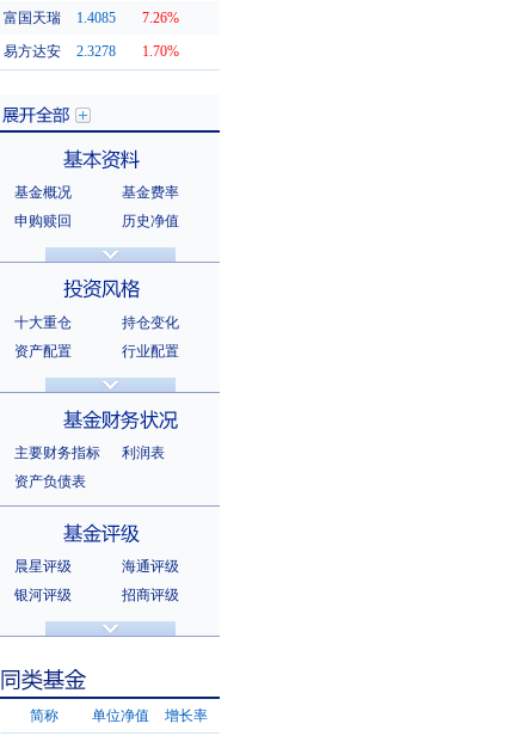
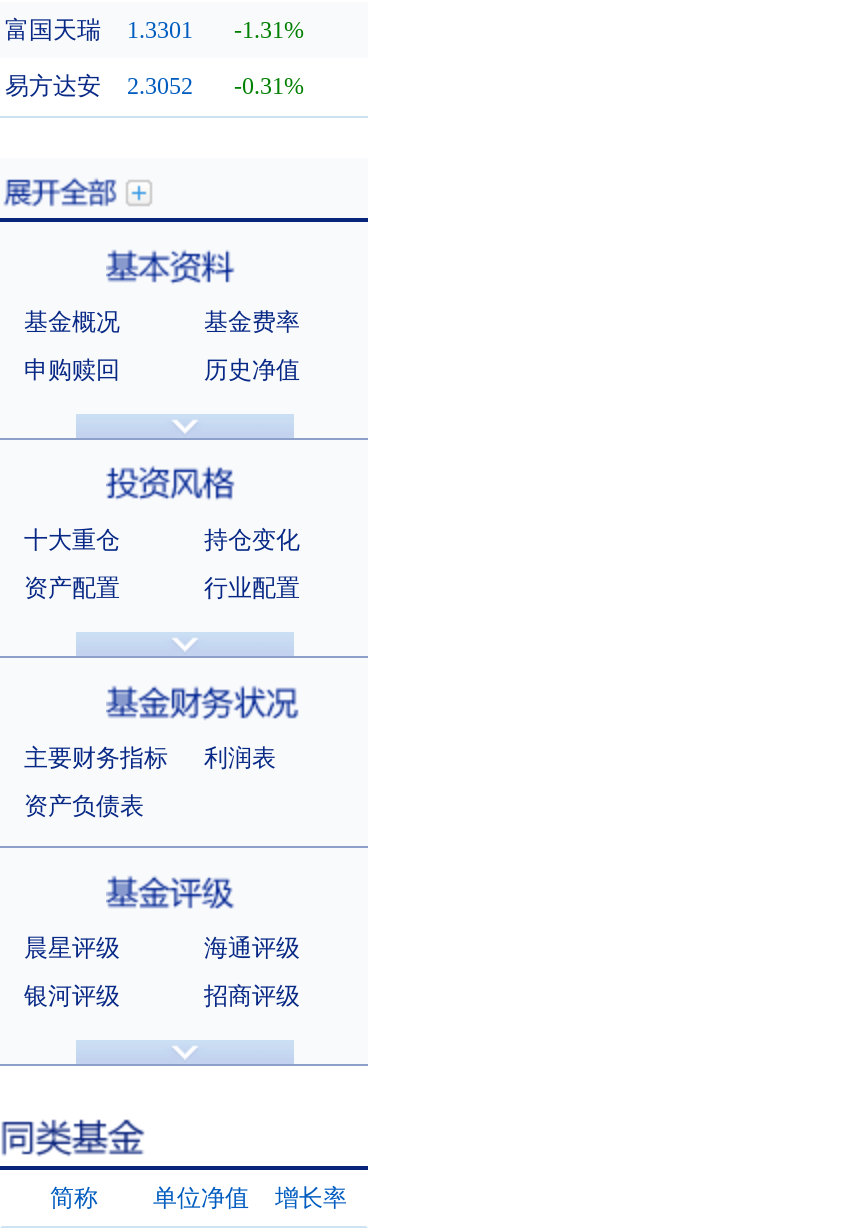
[76,10,115,26] 1.4085 -> [127,16,193,44] 1.3301
[142,10,179,26] 7.26% -> [234,16,304,44] -1.31%
[76,43,115,60] 2.3278 -> [127,72,193,100] 2.3052
[142,43,179,60] 1.70% -> [234,72,304,100] -0.31%

